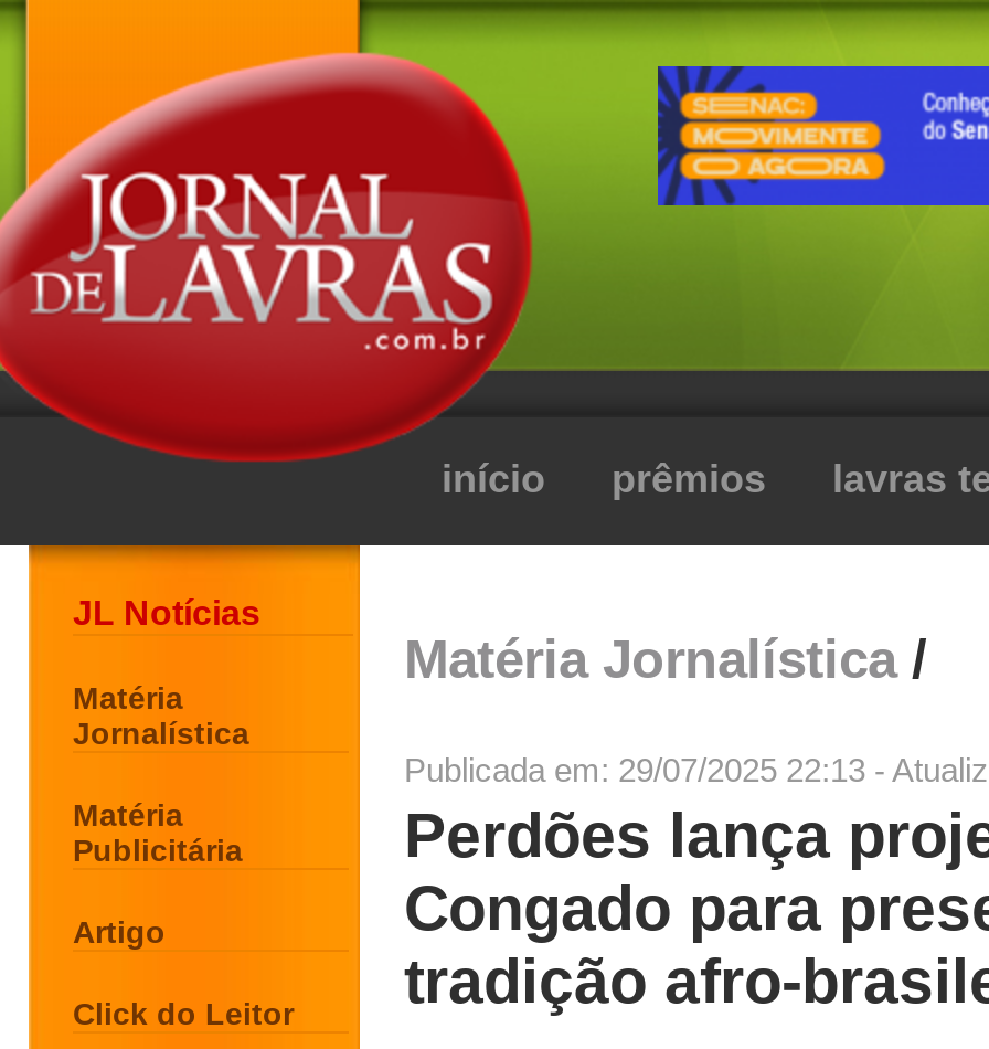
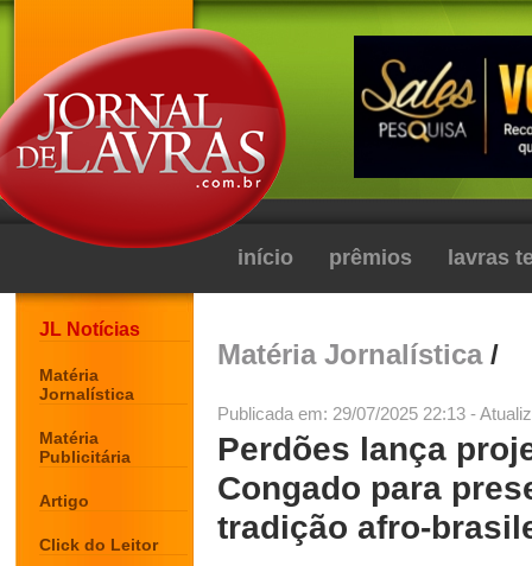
[656,64,982,331] [image] -> [353,34,528,179] [image]

